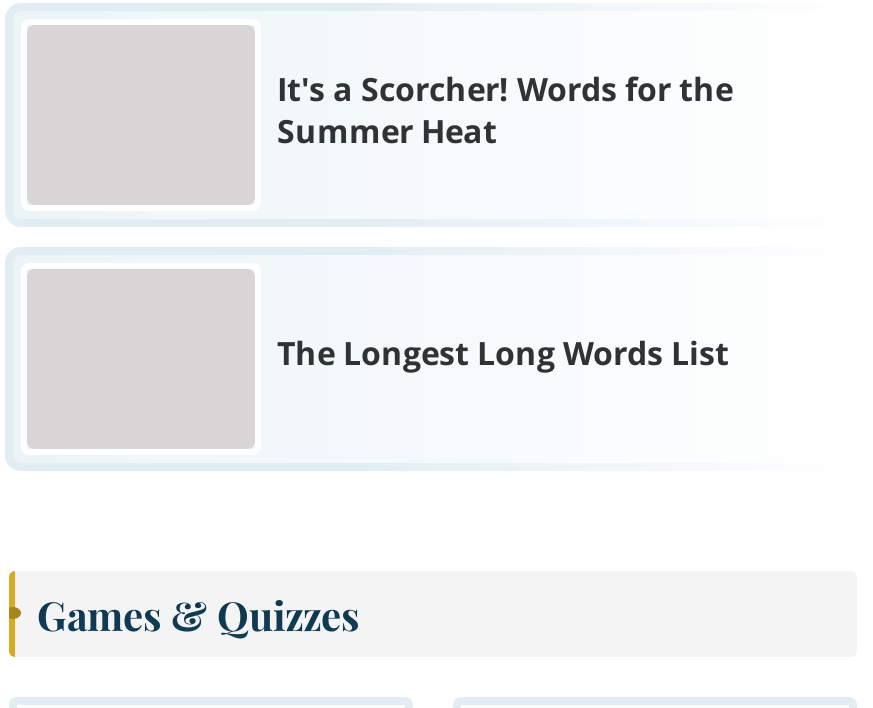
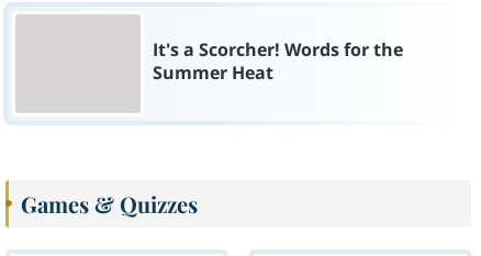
[277,331,729,375] The Longest Long Words List -> none

